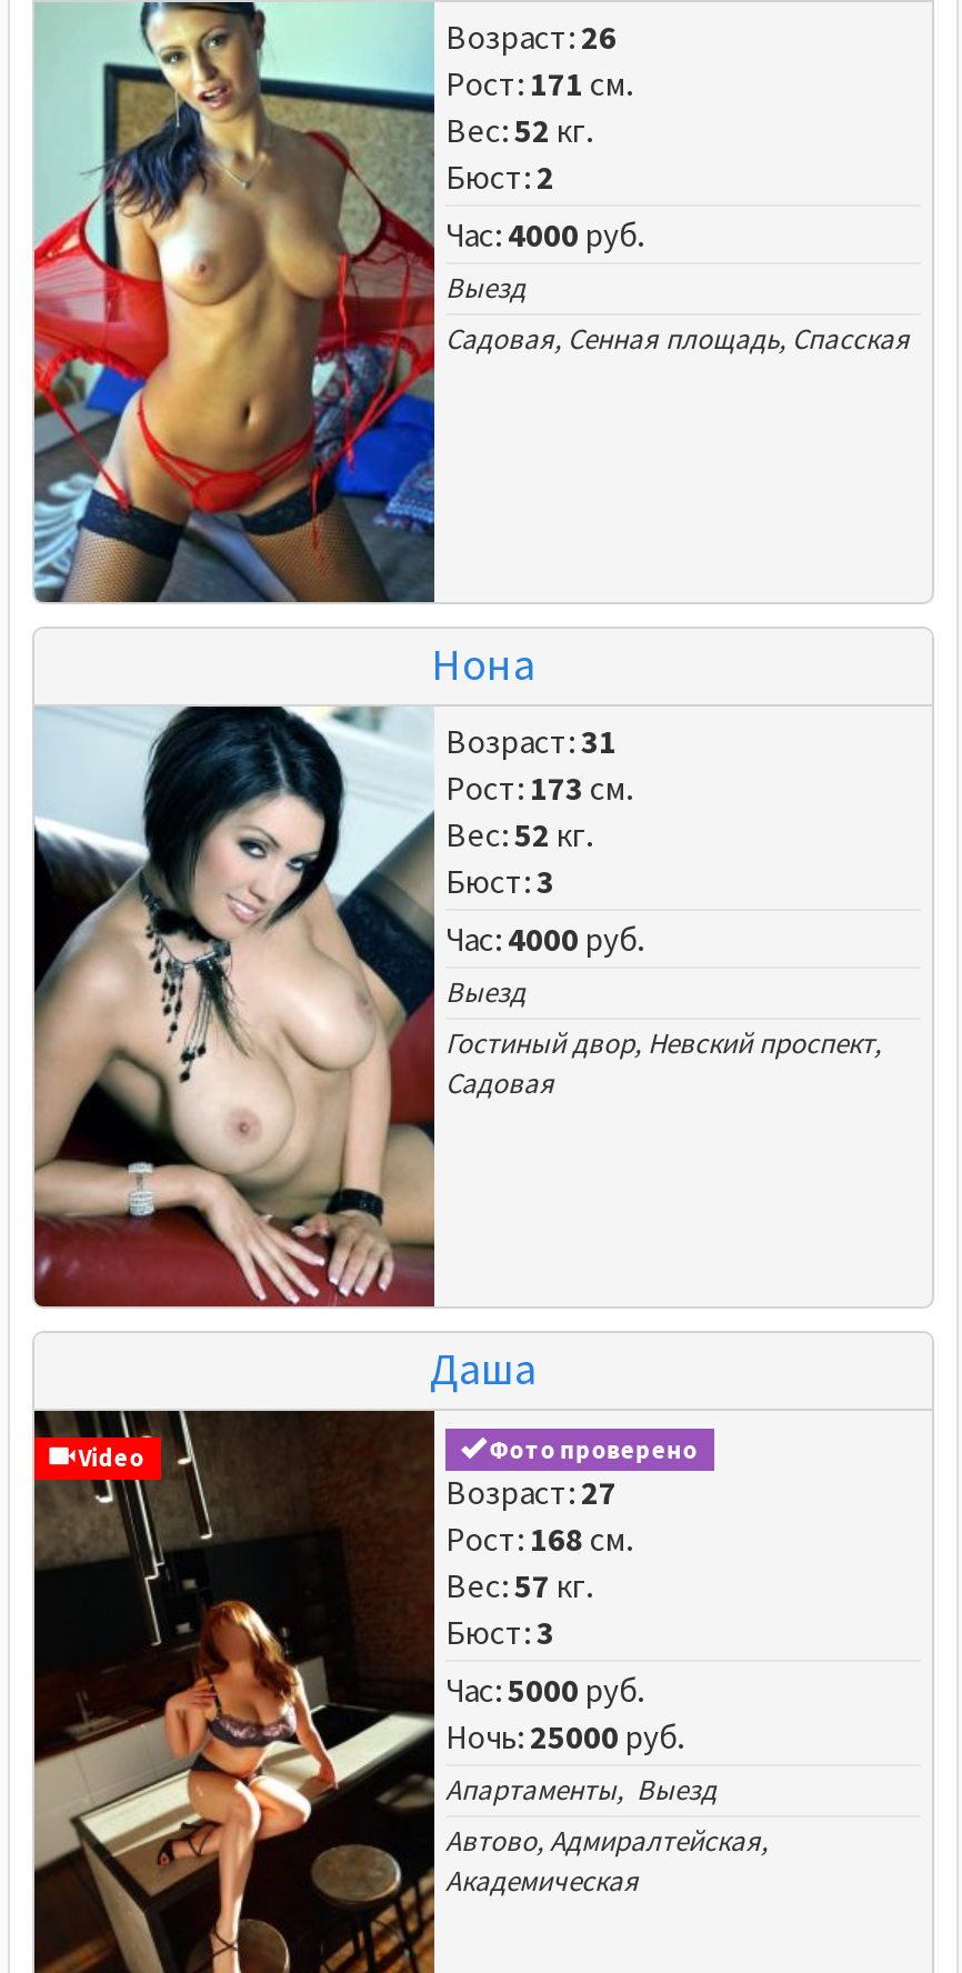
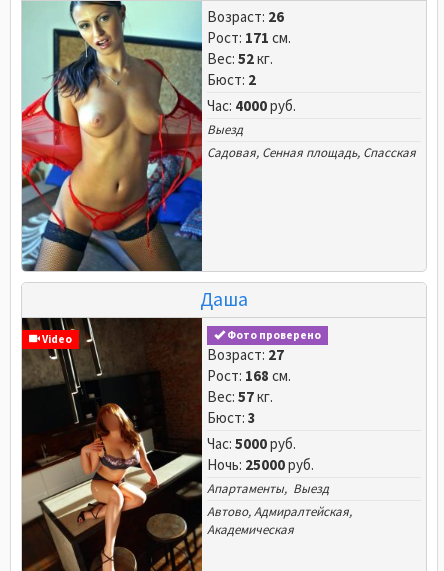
[34,635,881,1309] [image] | Нона | Возраст:31 | Рост: 173 см. | Вес:52 кг. | Бюст:3 | Час: 4000 руб. | Выезд | Гостиный двор, Невский проспект, | Садовая -> none

